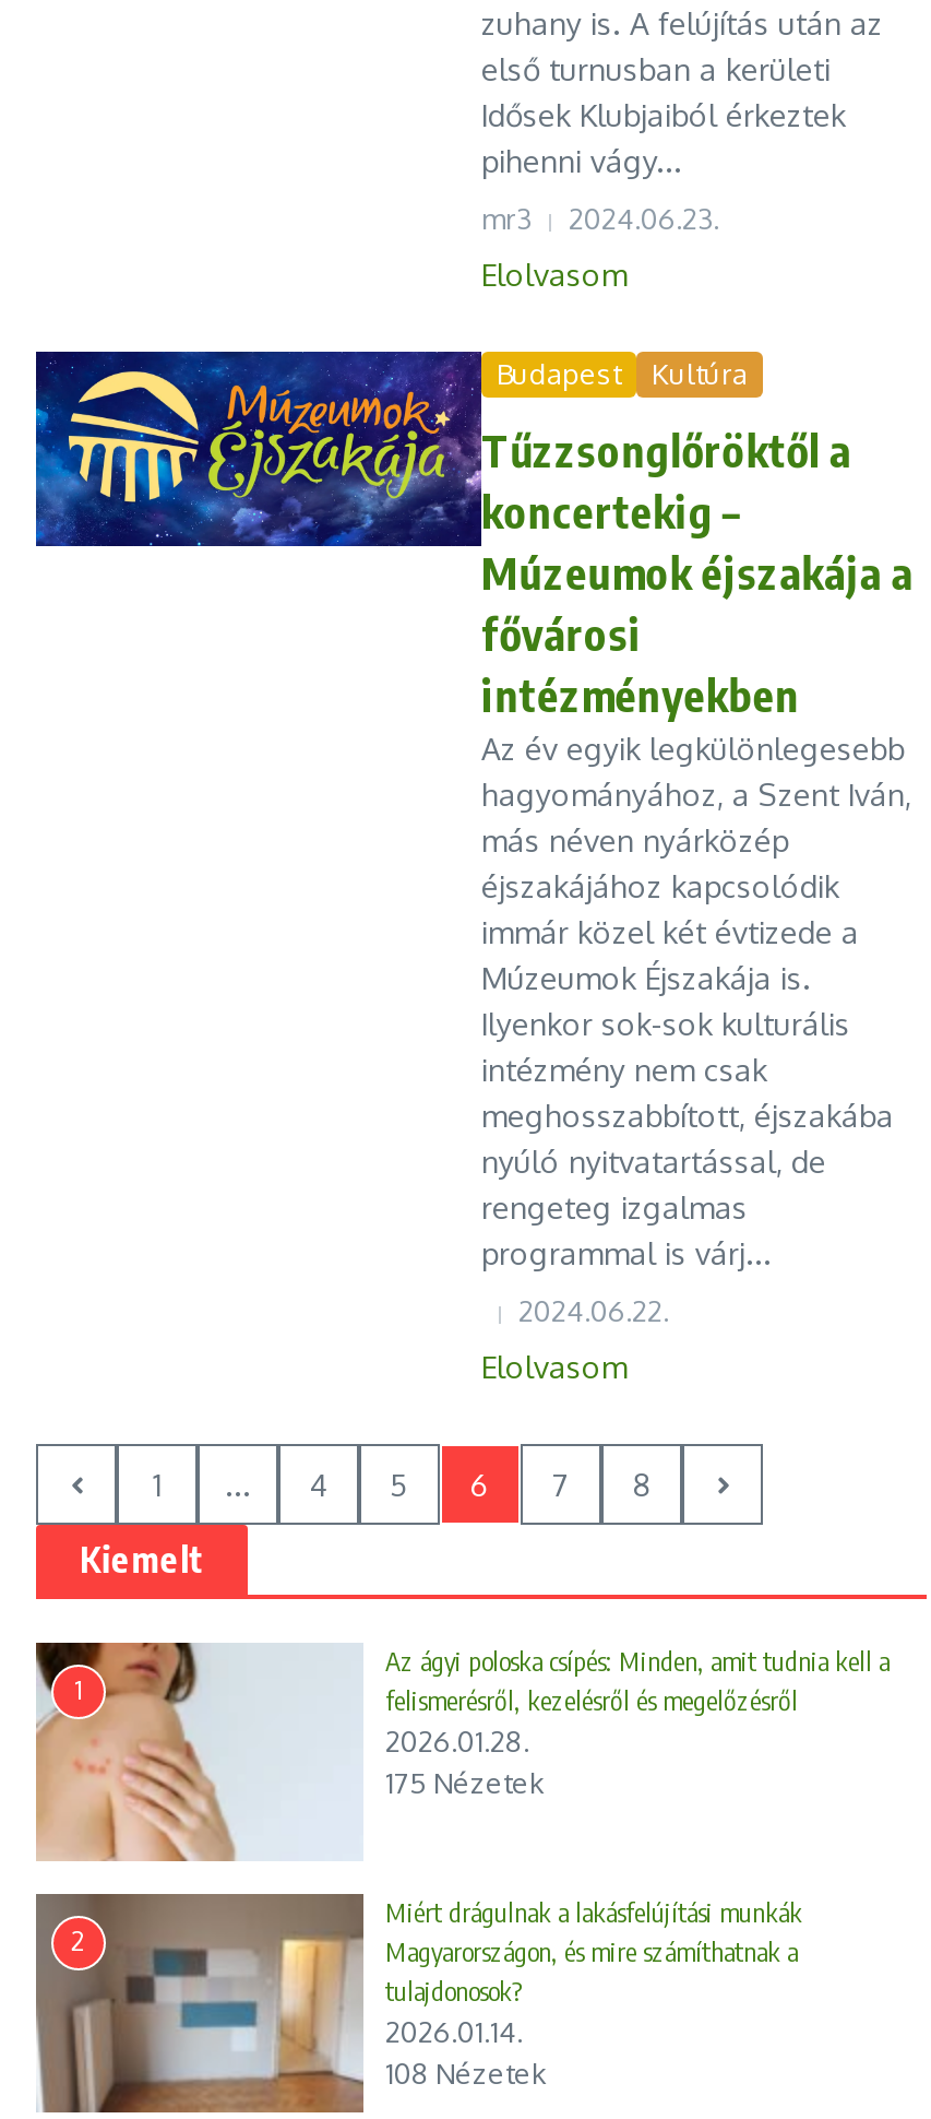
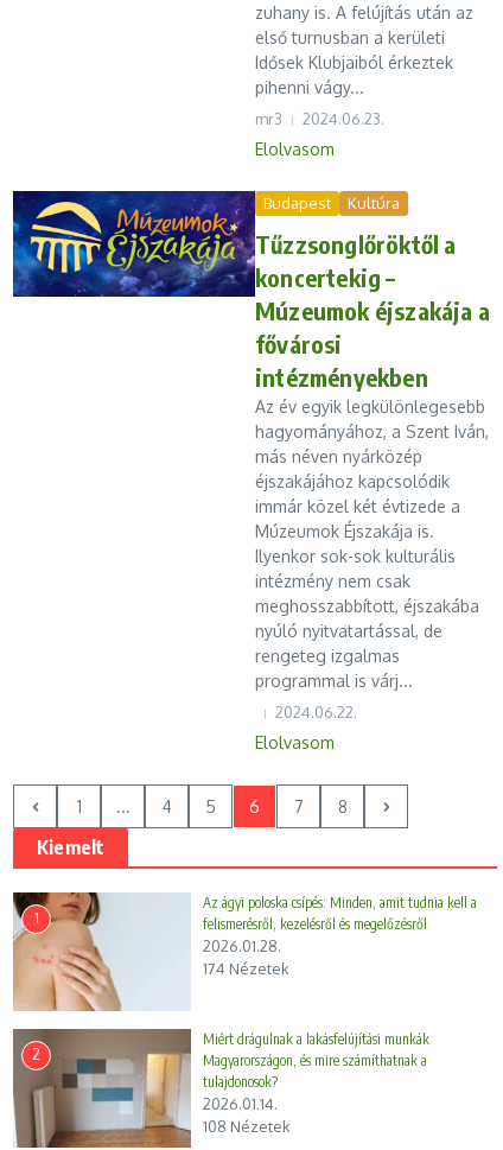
[385,1765,545,1800] 175 Nézetek -> [203,959,289,978] 174 Nézetek

